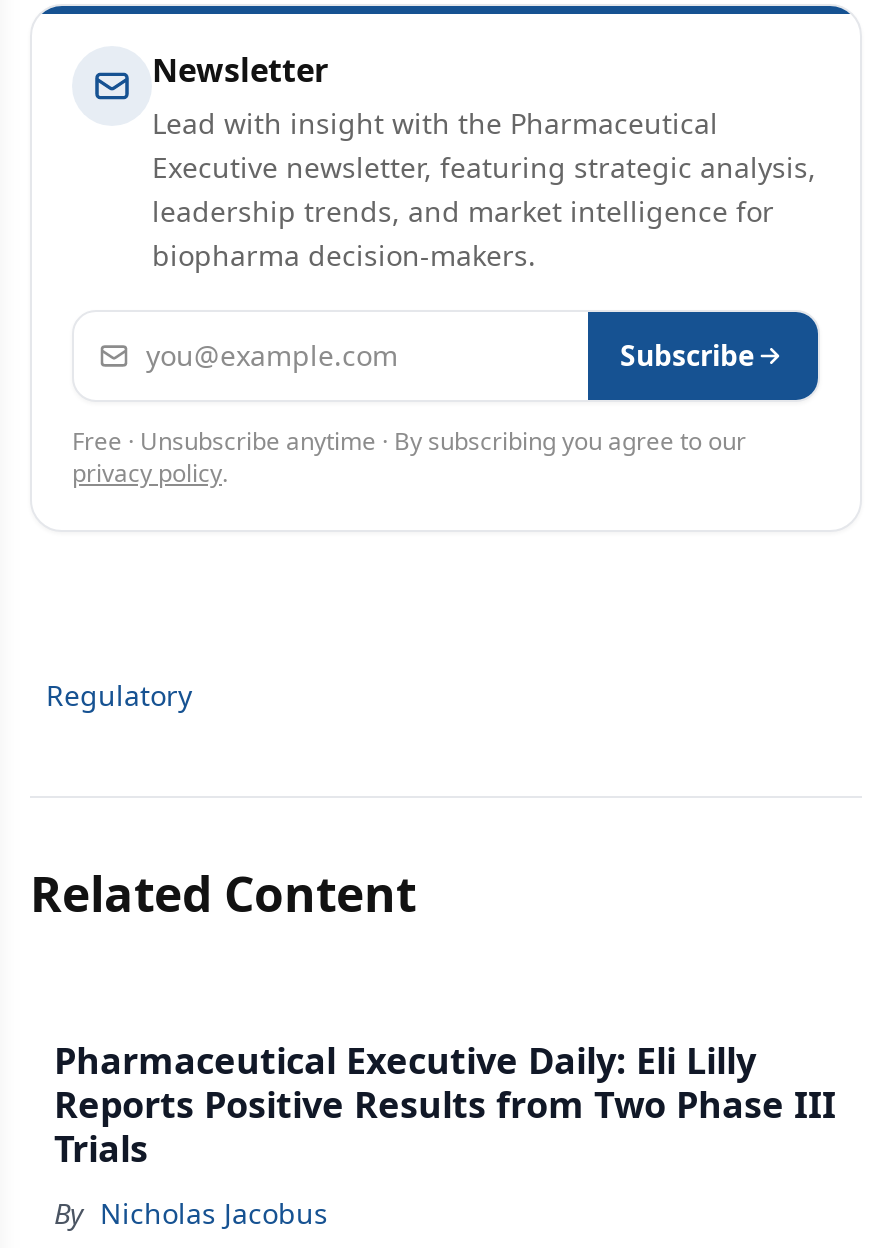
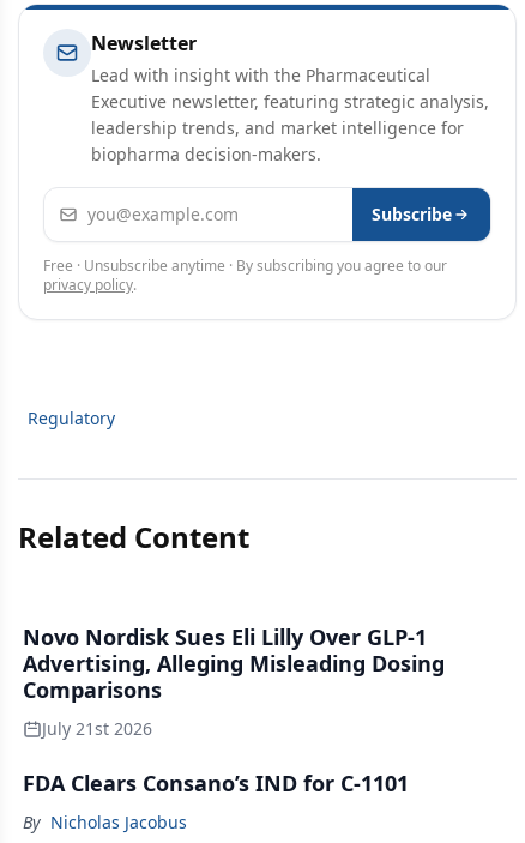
[54,1036,836,1172] Pharmaceutical Executive Daily: Eli Lilly | Reports Positive Results from Two Phase III | Trials -> [23,622,445,798] Novo Nordisk Sues Eli Lilly Over GLP-1 | Advertising, Alleging Misleading Dosing | Comparisons | July 21st 2026 | FDA Clears Consano’s IND for C-1101

